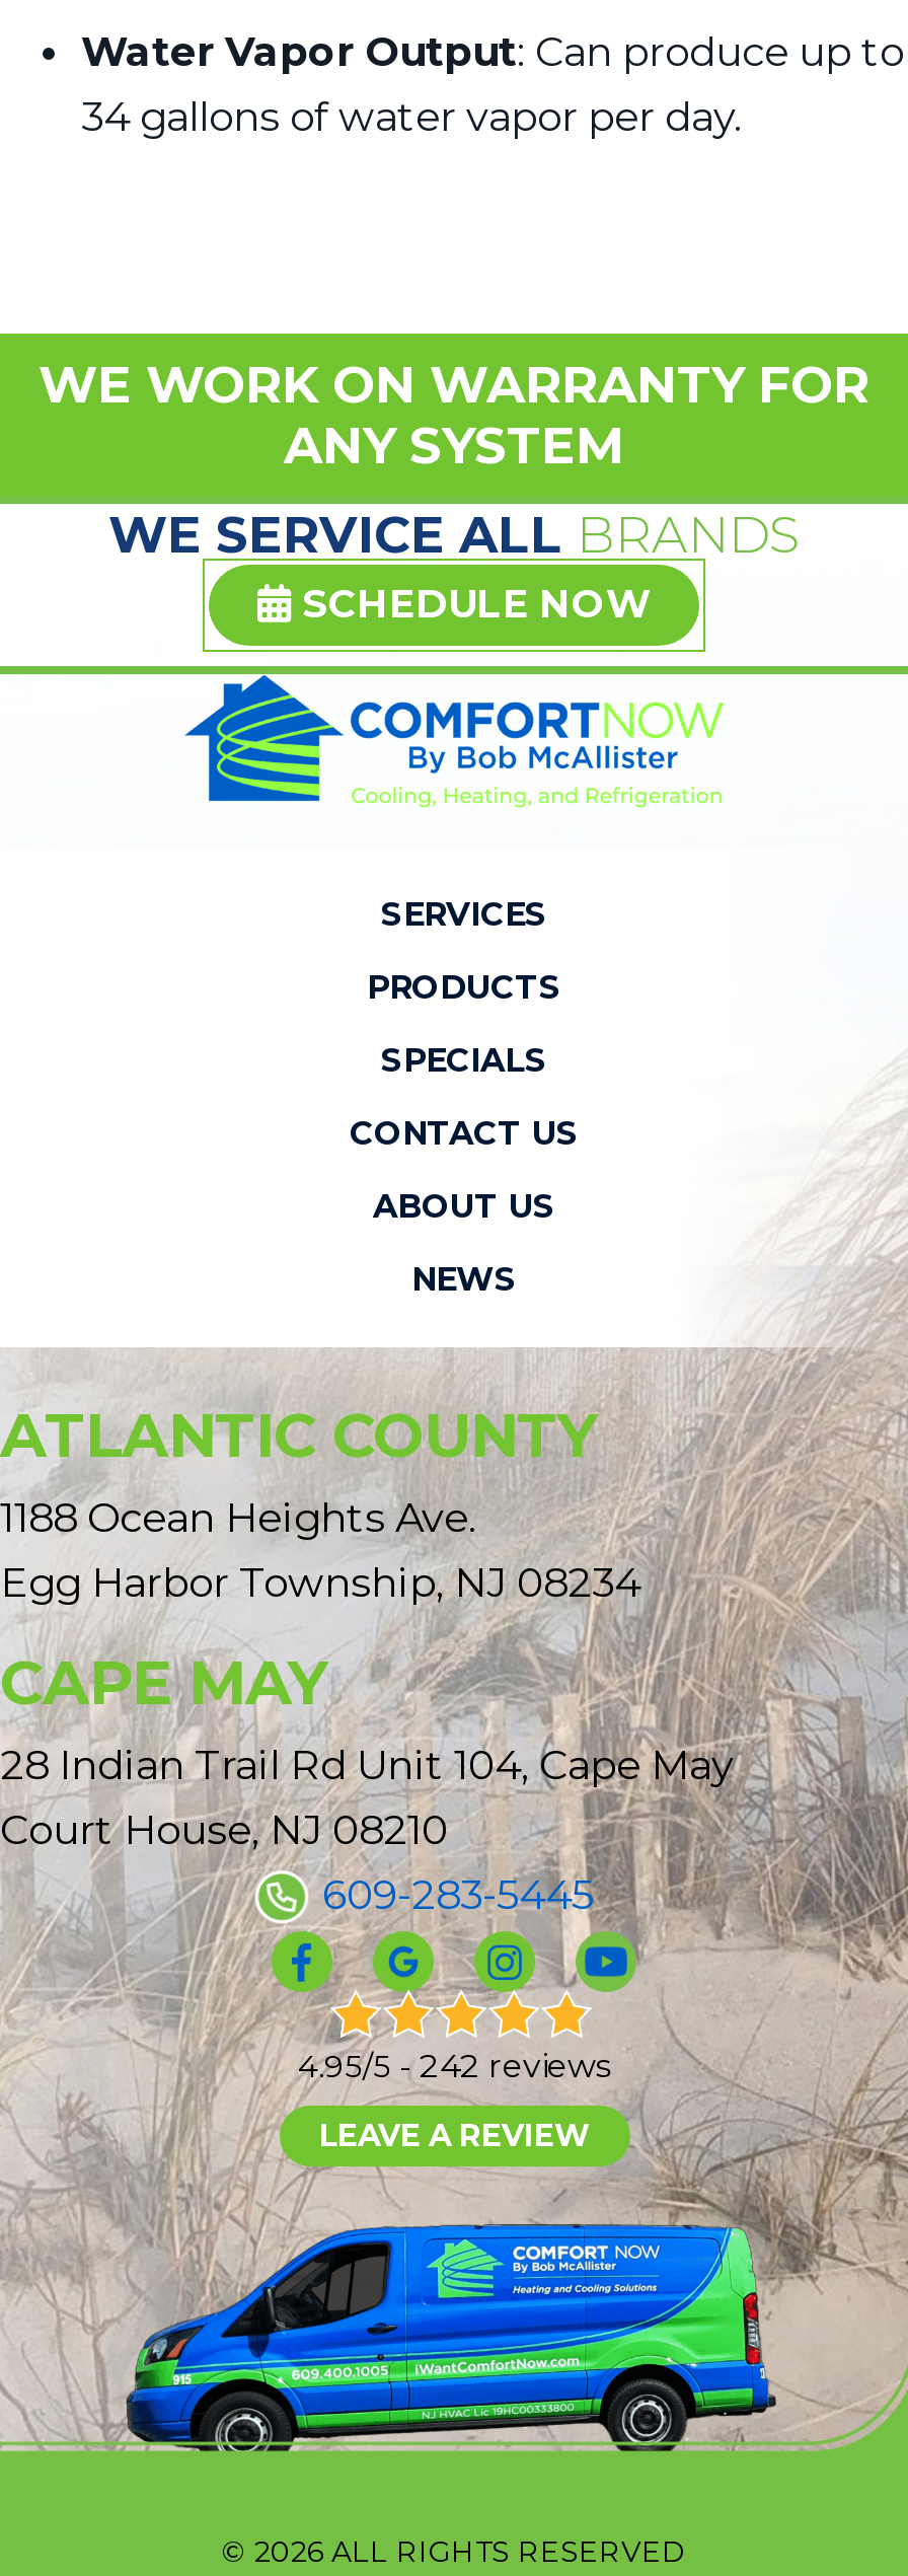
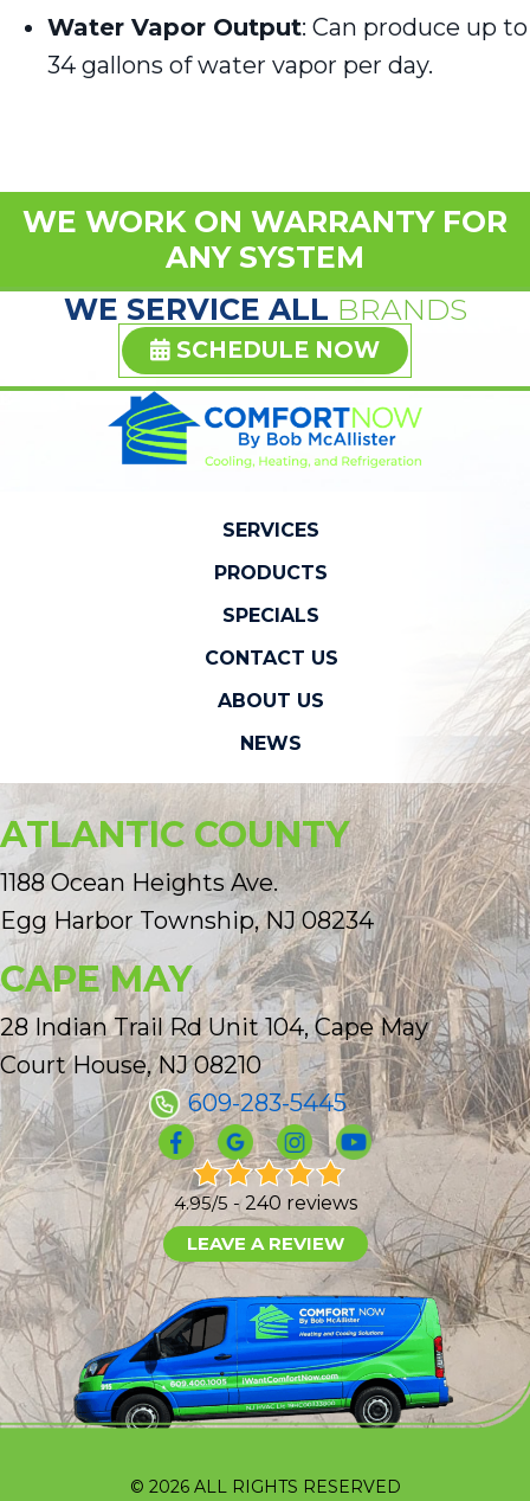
[298,2048,610,2086] 4.95/5 - 242 reviews -> [173,1192,357,1215] 4.95/5 - 240 reviews

